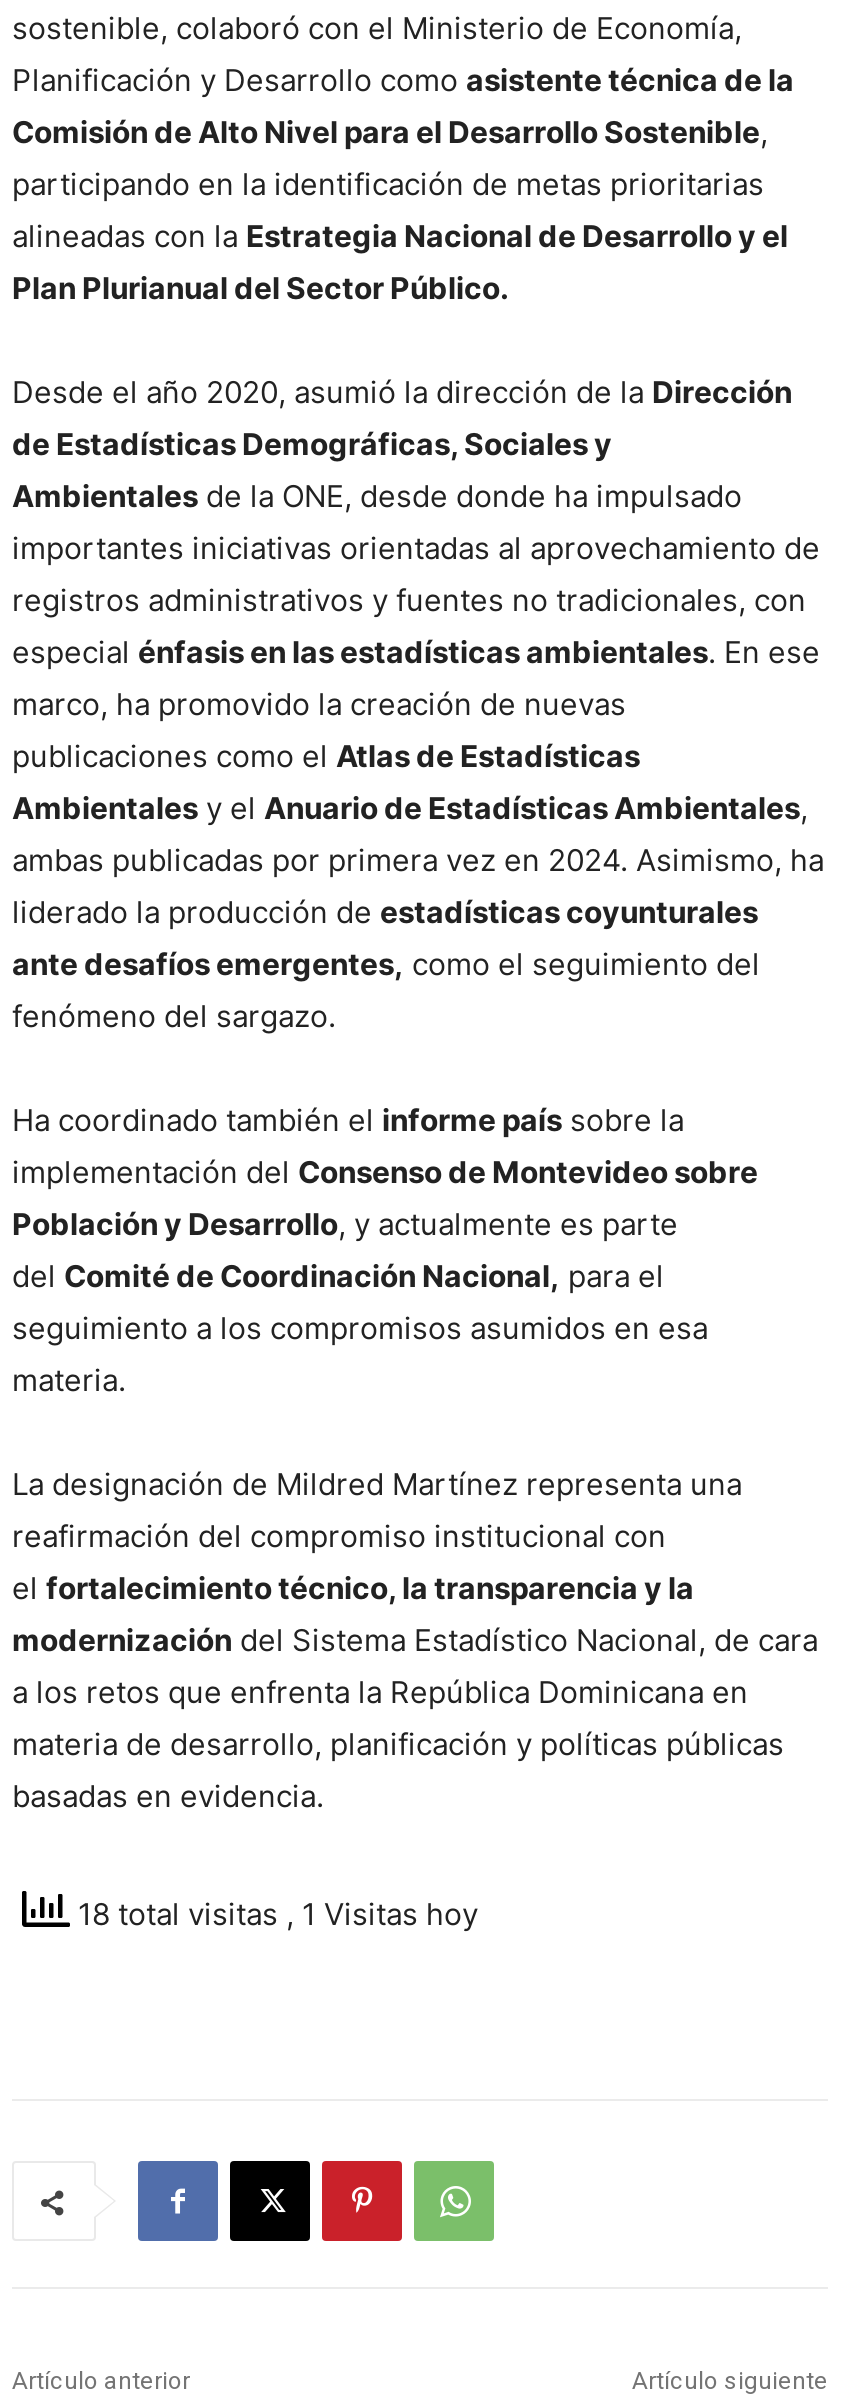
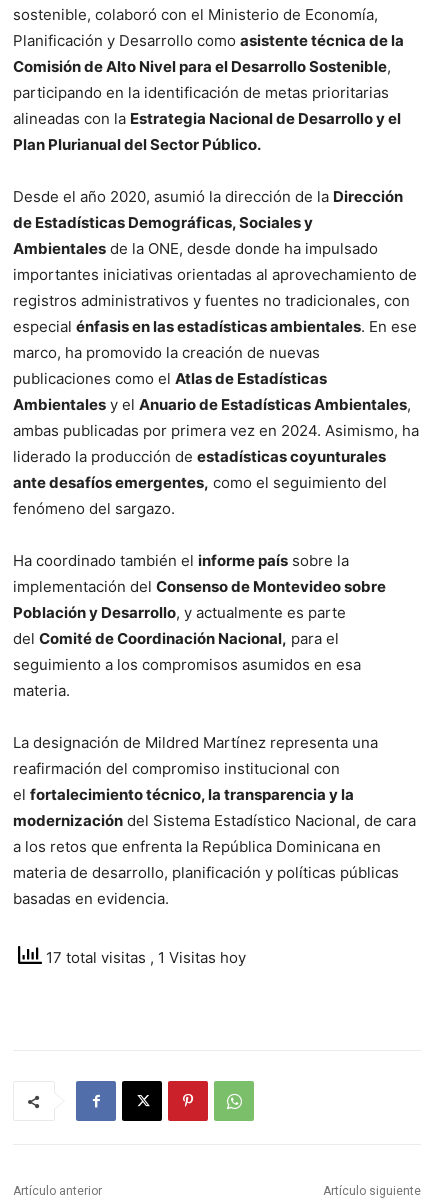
[70,1896,478,1934] 18 total visitas, 1 Visitas hoy -> [42,948,246,967] 17 total visitas, 1 Visitas hoy

